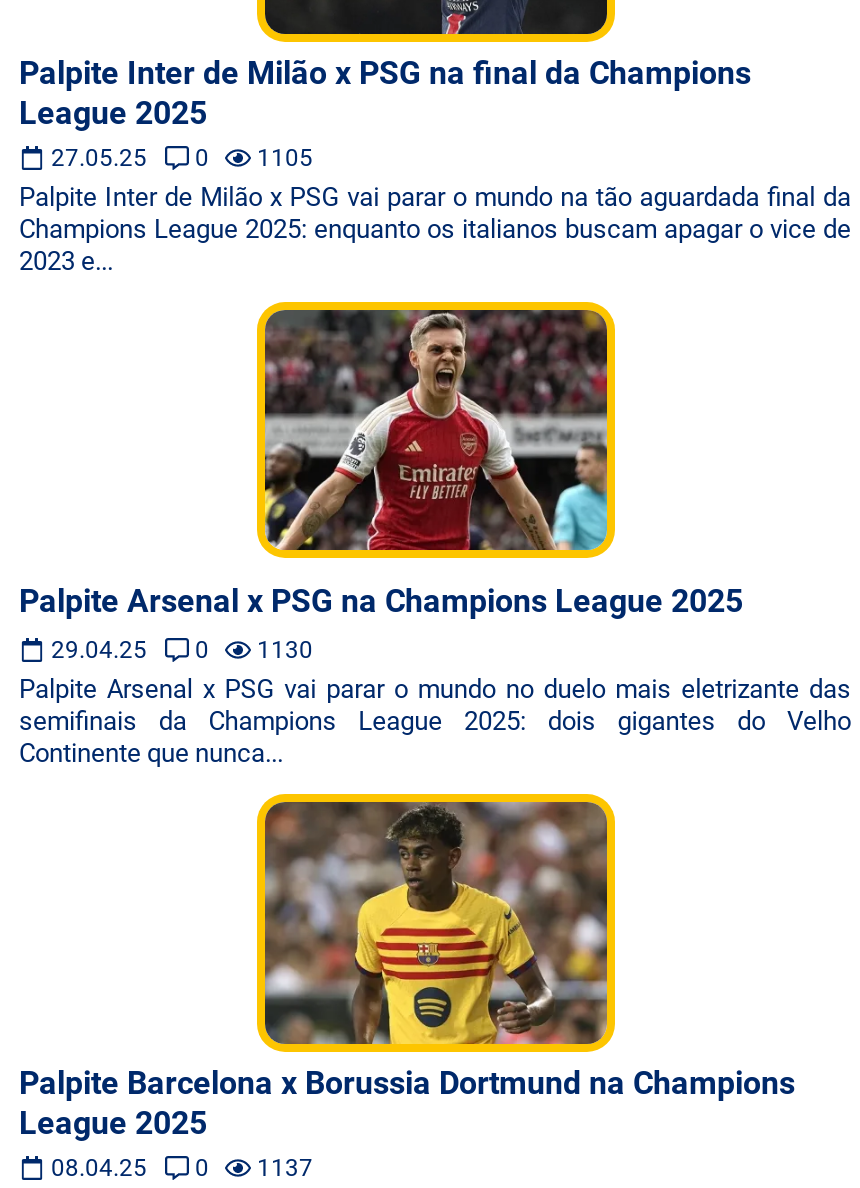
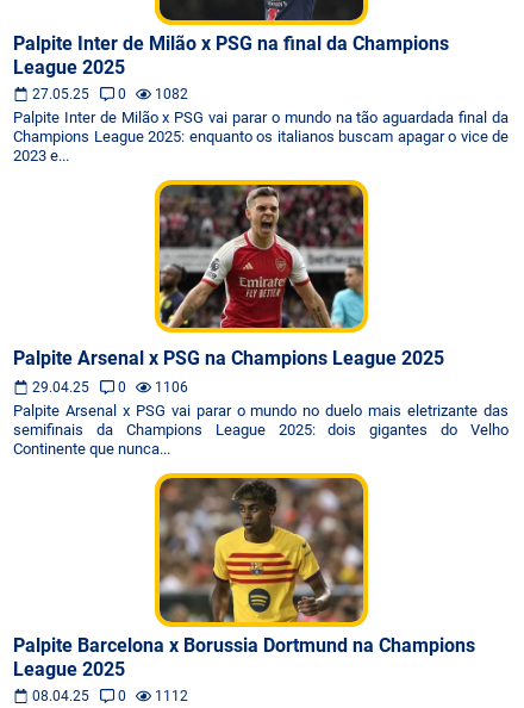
[51,143,313,171] 27.05.25 0 1105 -> [32,85,188,102] 27.05.25 0 1082
[51,636,313,664] 29.04.25 0 1130 -> [32,379,188,396] 29.04.25 0 1106
[51,1154,313,1182] 08.04.25 0 1137 -> [32,687,188,704] 08.04.25 0 1112

